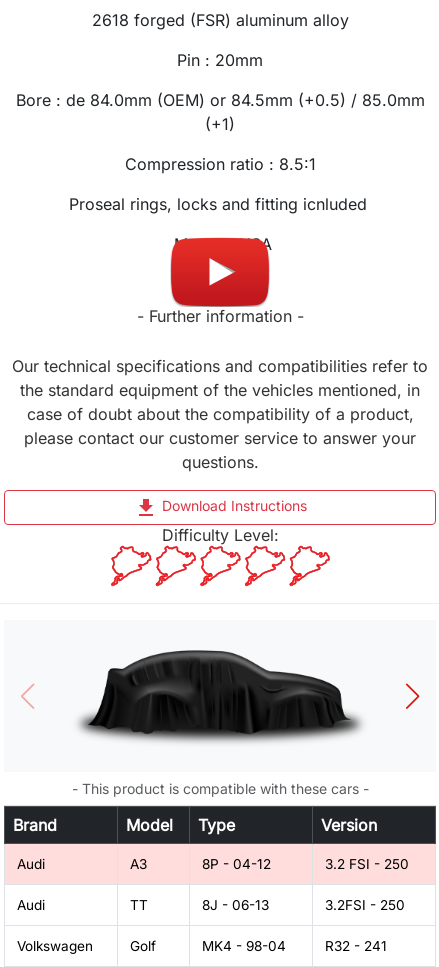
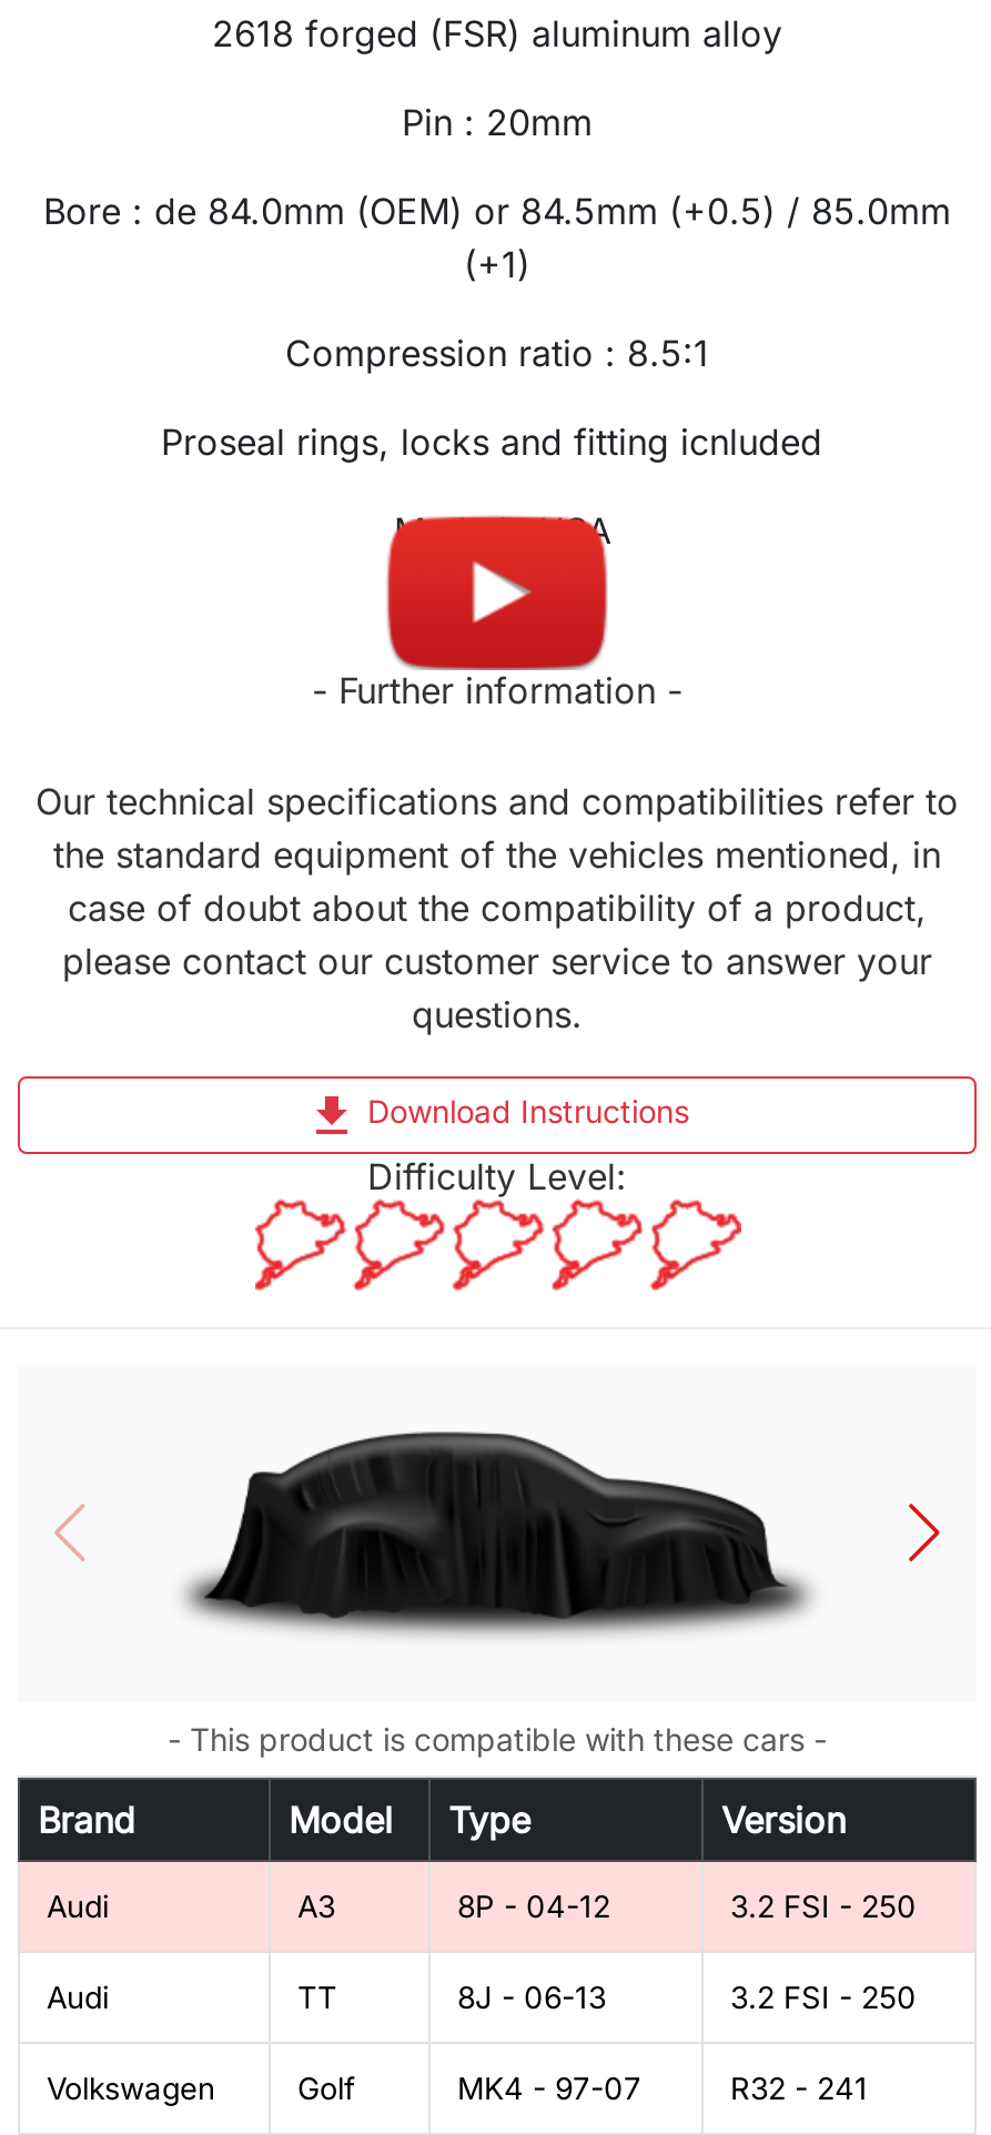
[325,897,405,913] 3.2FSI - 250 -> [730,1979,917,2014] 3.2 FSI - 250
[202,938,286,954] MK4 - 98-04 -> [457,2070,641,2105] MK4 - 97-07

